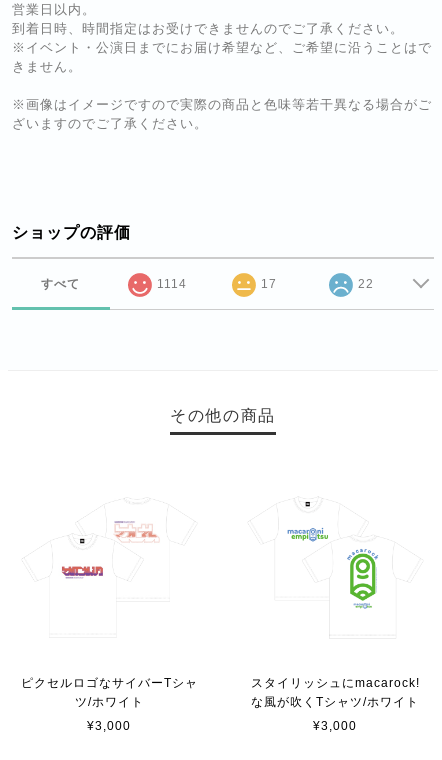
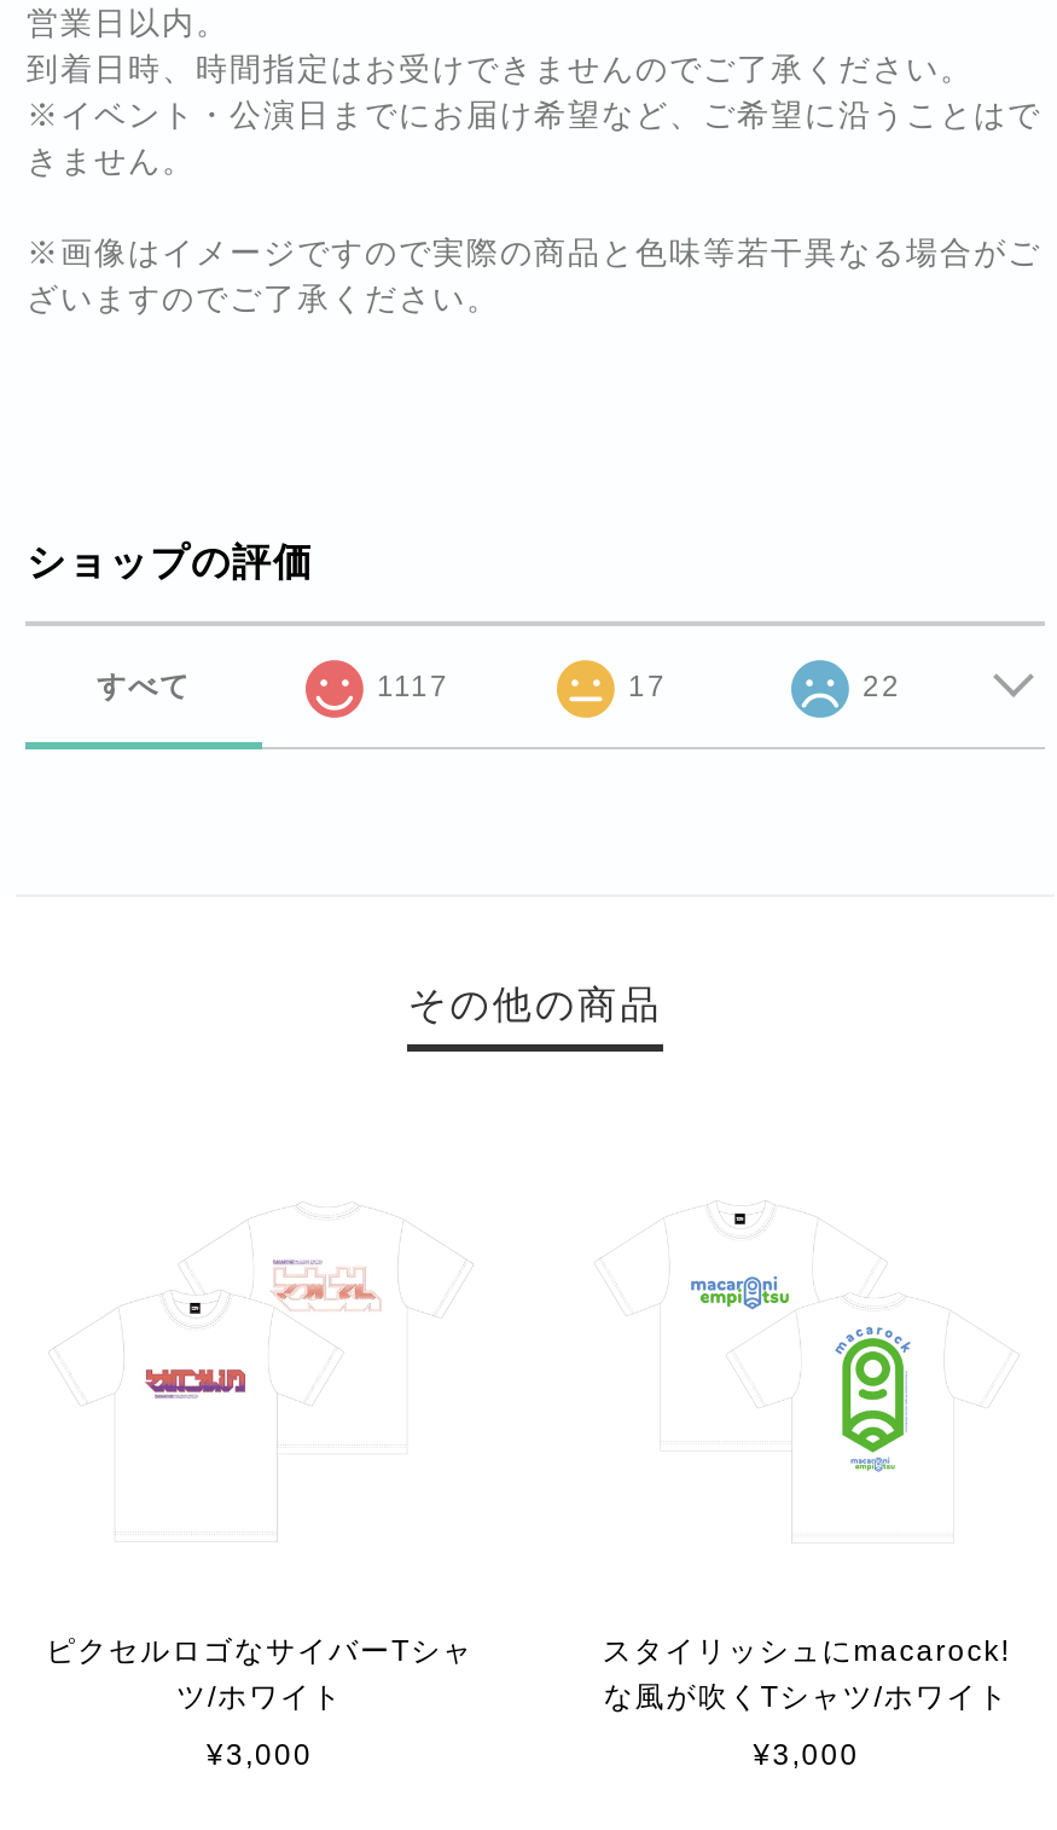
[157,277,187,291] 1114 -> [377,671,449,705] 1117

